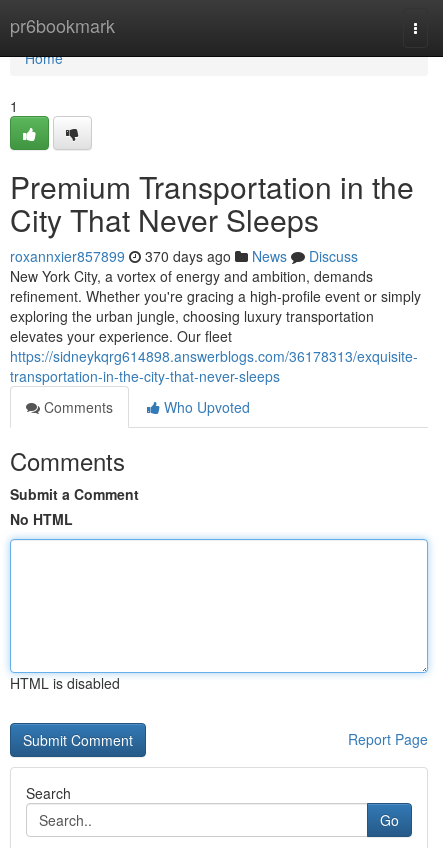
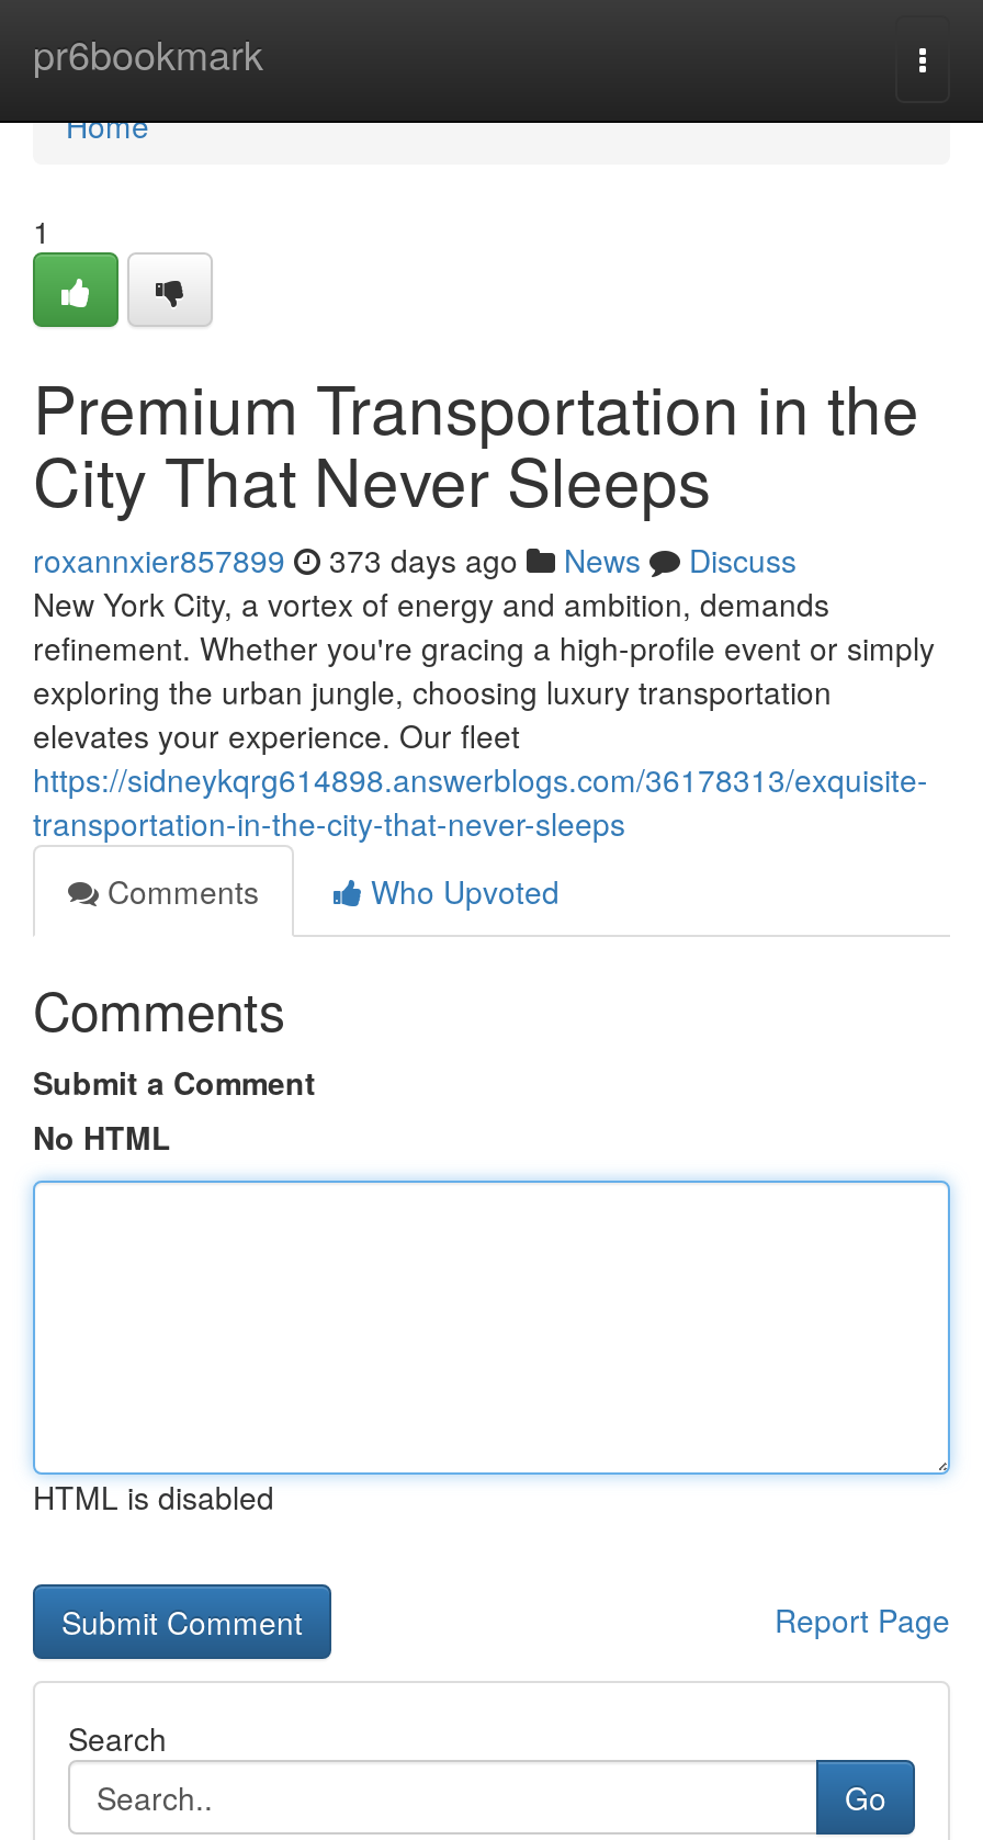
[10,246,358,266] roxannxier857899 370 days ago News Discuss -> [33,538,796,582] roxannxier857899 373 days ago News Discuss

